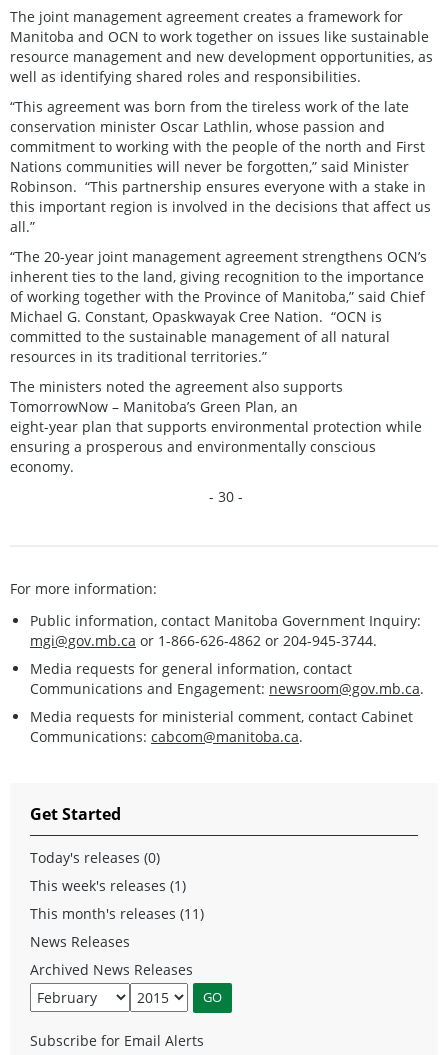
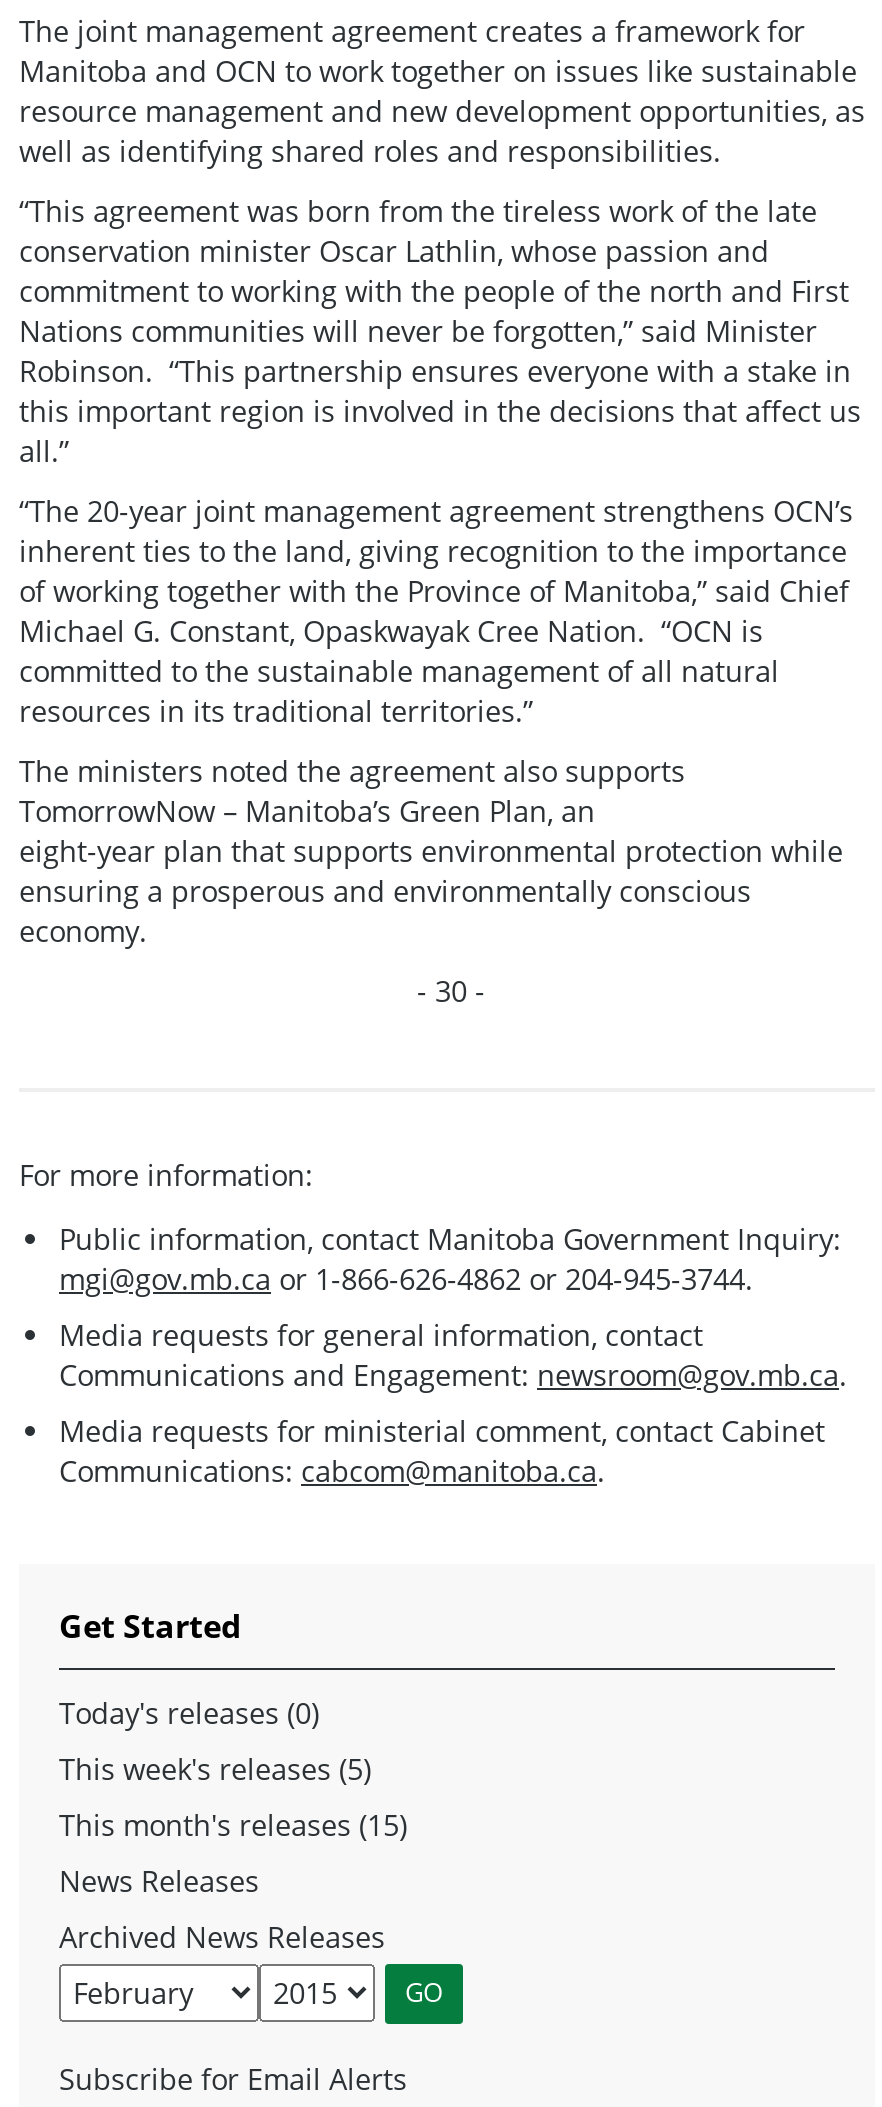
[30,876,186,895] This week's releases (1) -> [59,1750,371,1788] This week's releases (5)
[30,904,204,923] This month's releases (11) -> [59,1806,407,1844] This month's releases (15)

